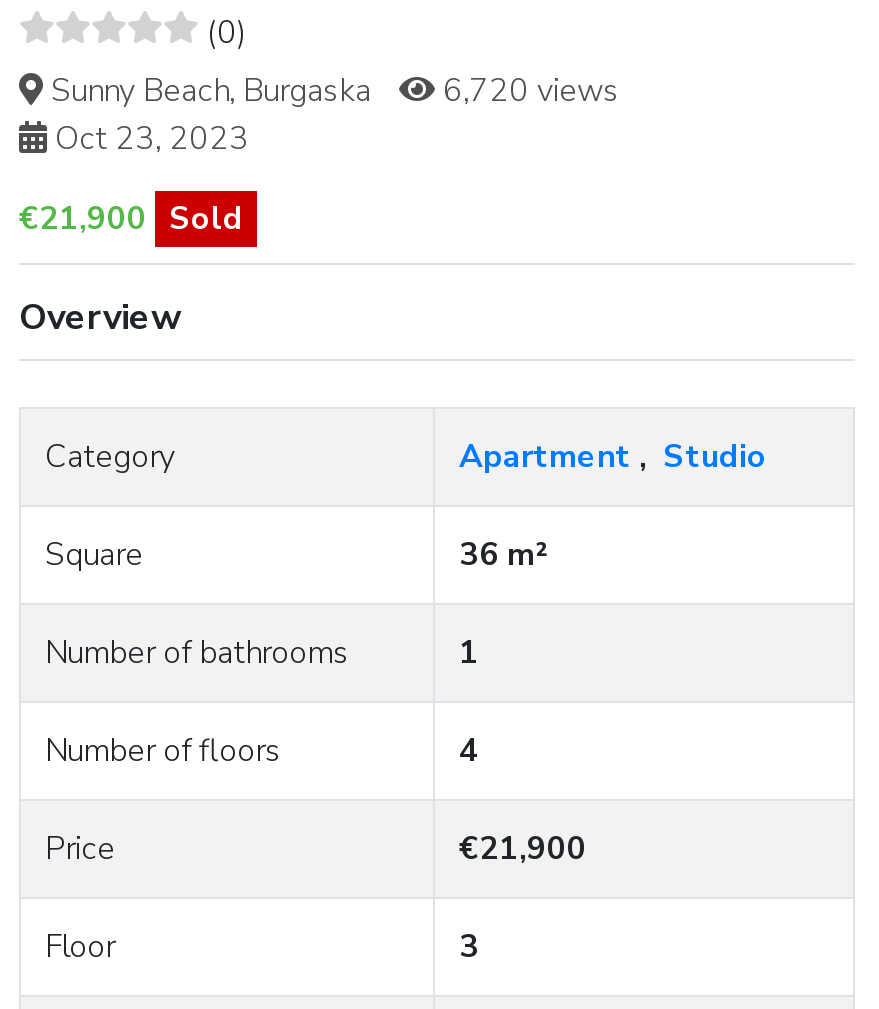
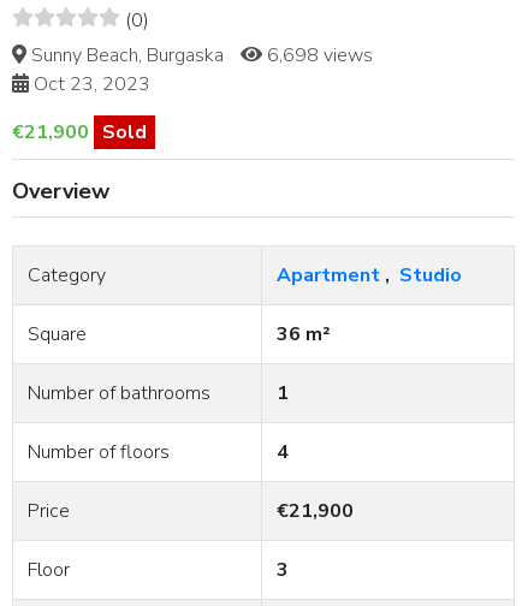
[43,69,619,113] Sunny Beach, Burgaska 6,720 views -> [26,42,373,69] Sunny Beach, Burgaska 6,698 views

